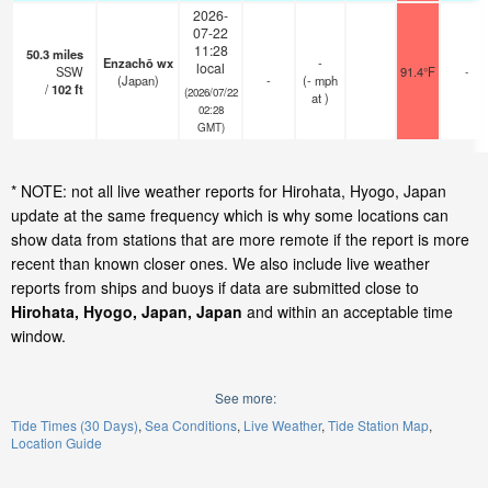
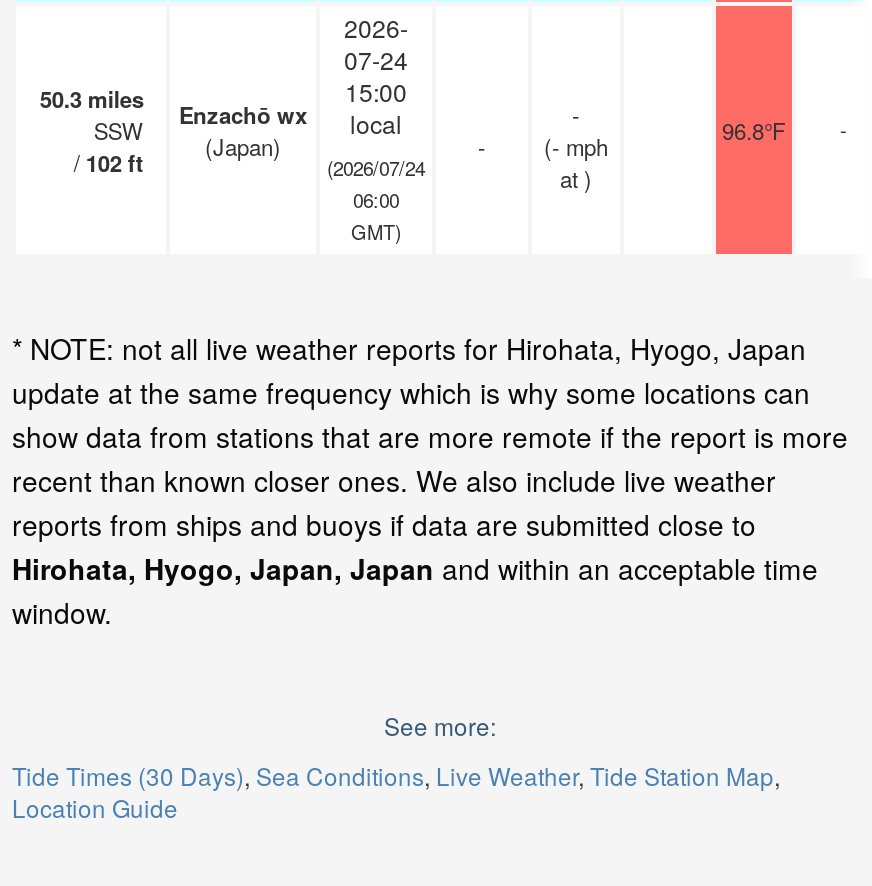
[193,23,228,42] 07-22 -> [344,42,408,76] 07-24
[194,41,228,59] 11:28 -> [345,74,407,108] 15:00
[400,63,435,80] 91.4°F -> [722,114,786,146] 96.8°F
[184,84,237,100] (2026/07/22 -> [327,154,425,182] (2026/07/24
[198,102,223,117] 02:28 -> [353,186,399,214] 06:00

